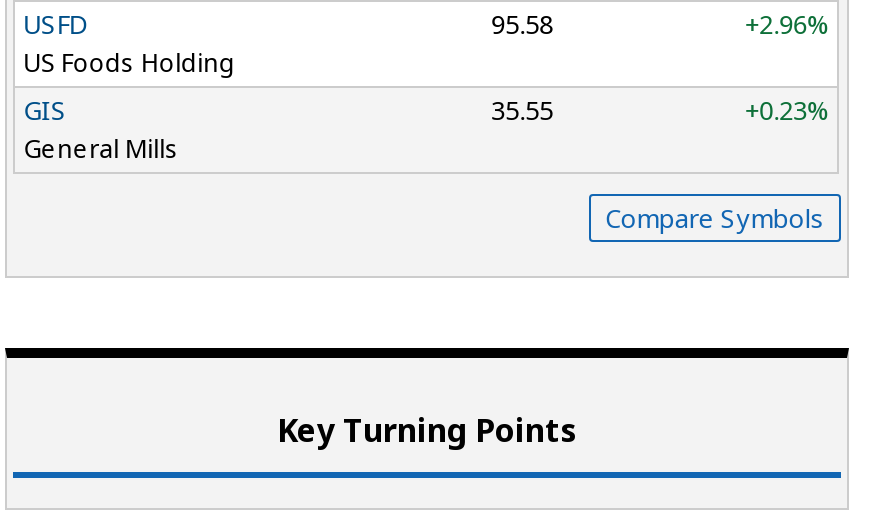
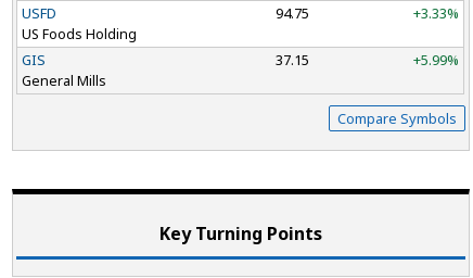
[491,6,553,42] 95.58 -> [276,3,309,23] 94.75
[745,6,829,42] +2.96% -> [413,3,459,23] +3.33%
[491,92,553,128] 35.55 -> [276,50,309,69] 37.15
[745,92,829,128] +0.23% -> [413,50,459,69] +5.99%

